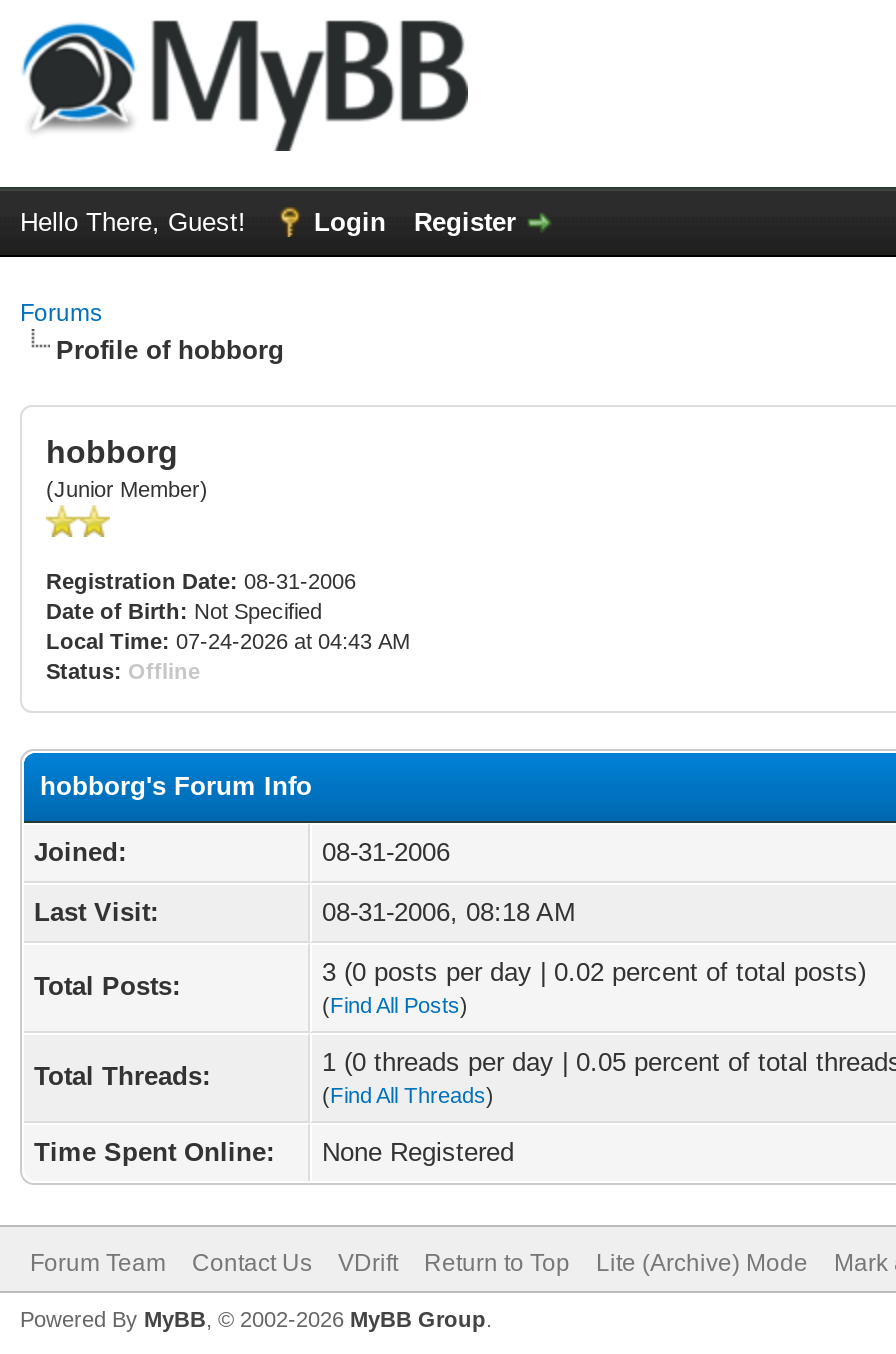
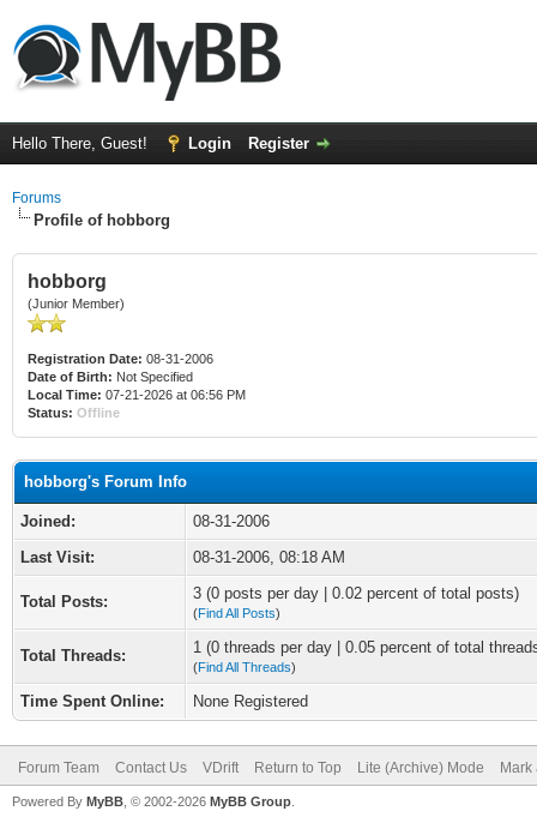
[46,629,410,653] Local Time: 07-24-2026 at 04:43 AM -> [28,388,246,402] Local Time: 07-21-2026 at 06:56 PM

